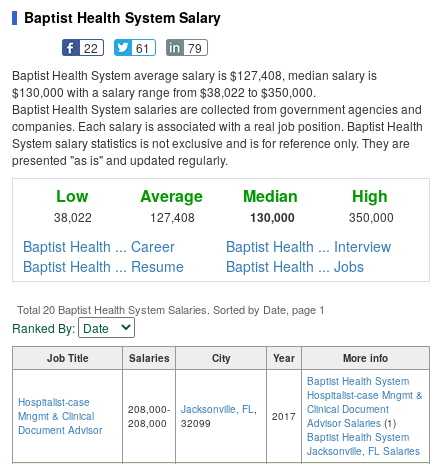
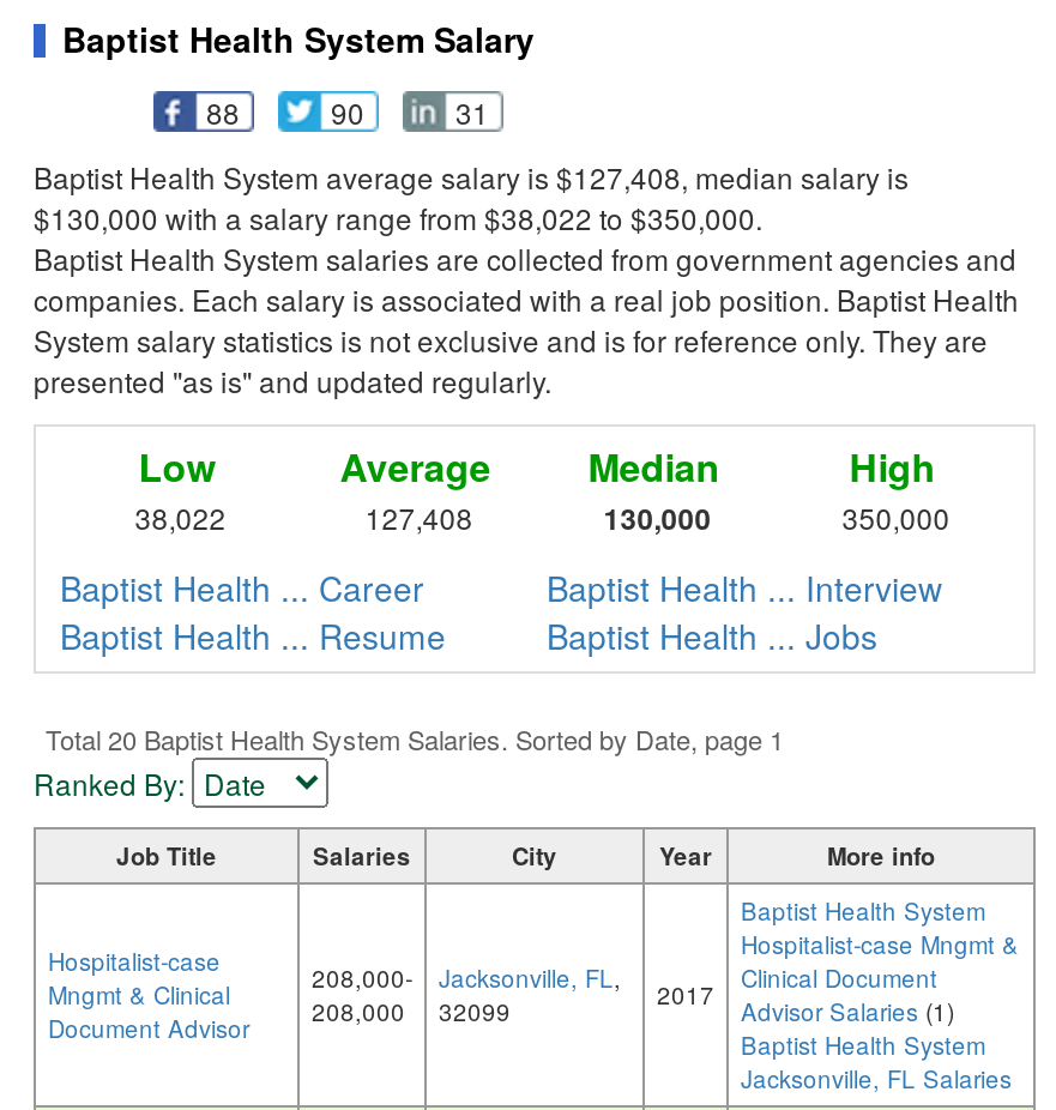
[84,39,98,56] 22 -> [206,92,240,133] 88
[136,39,150,56] 61 -> [331,92,364,133] 90
[188,39,202,56] 79 -> [455,92,489,133] 31

